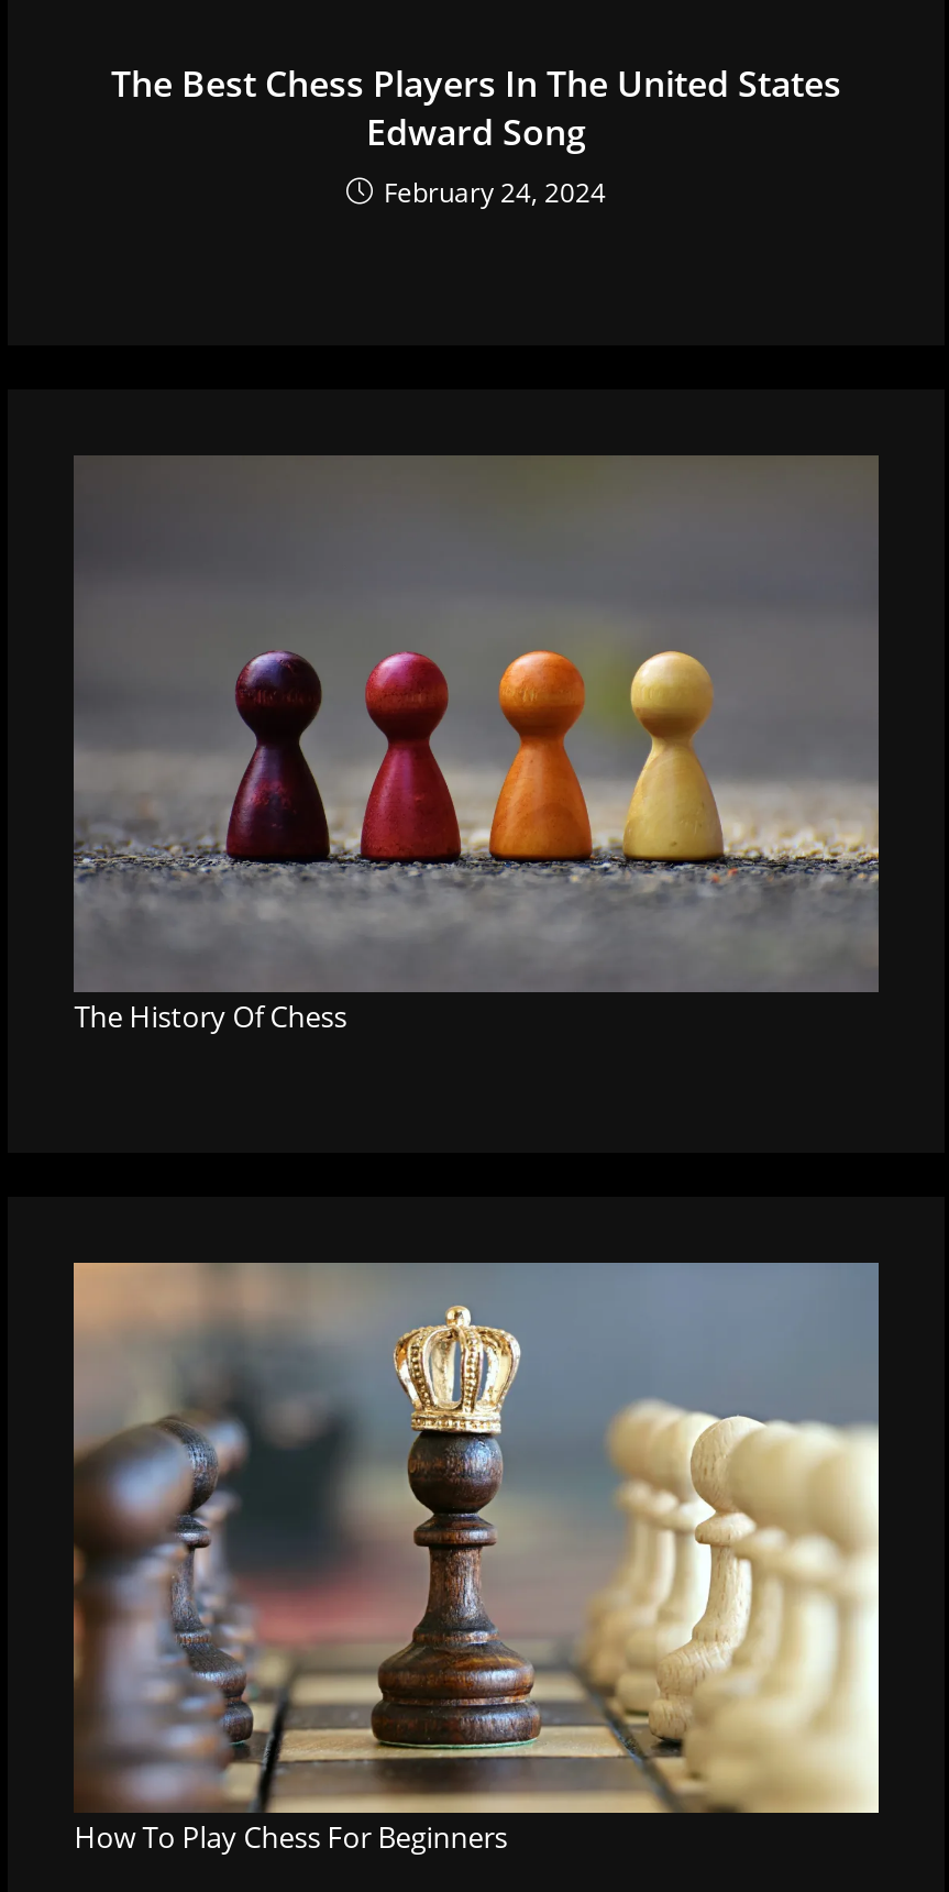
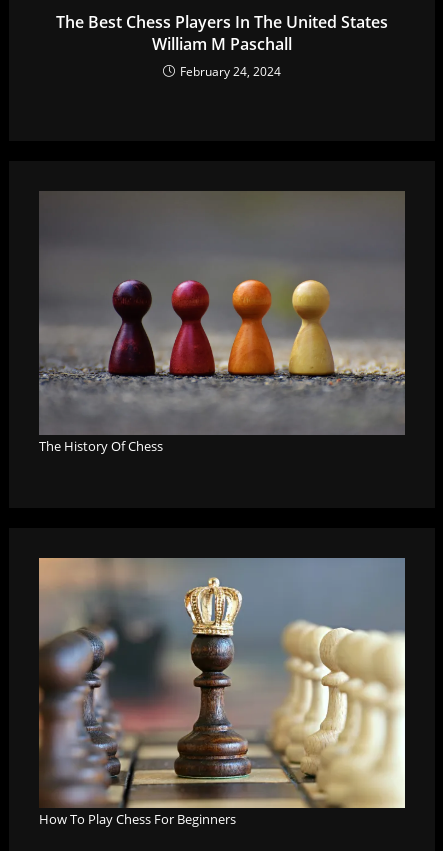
[366,107,586,155] Edward Song -> [152,33,292,55] William M Paschall

